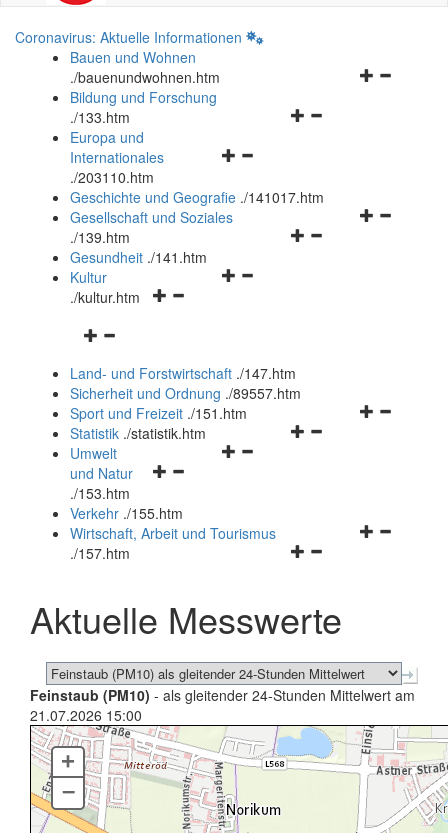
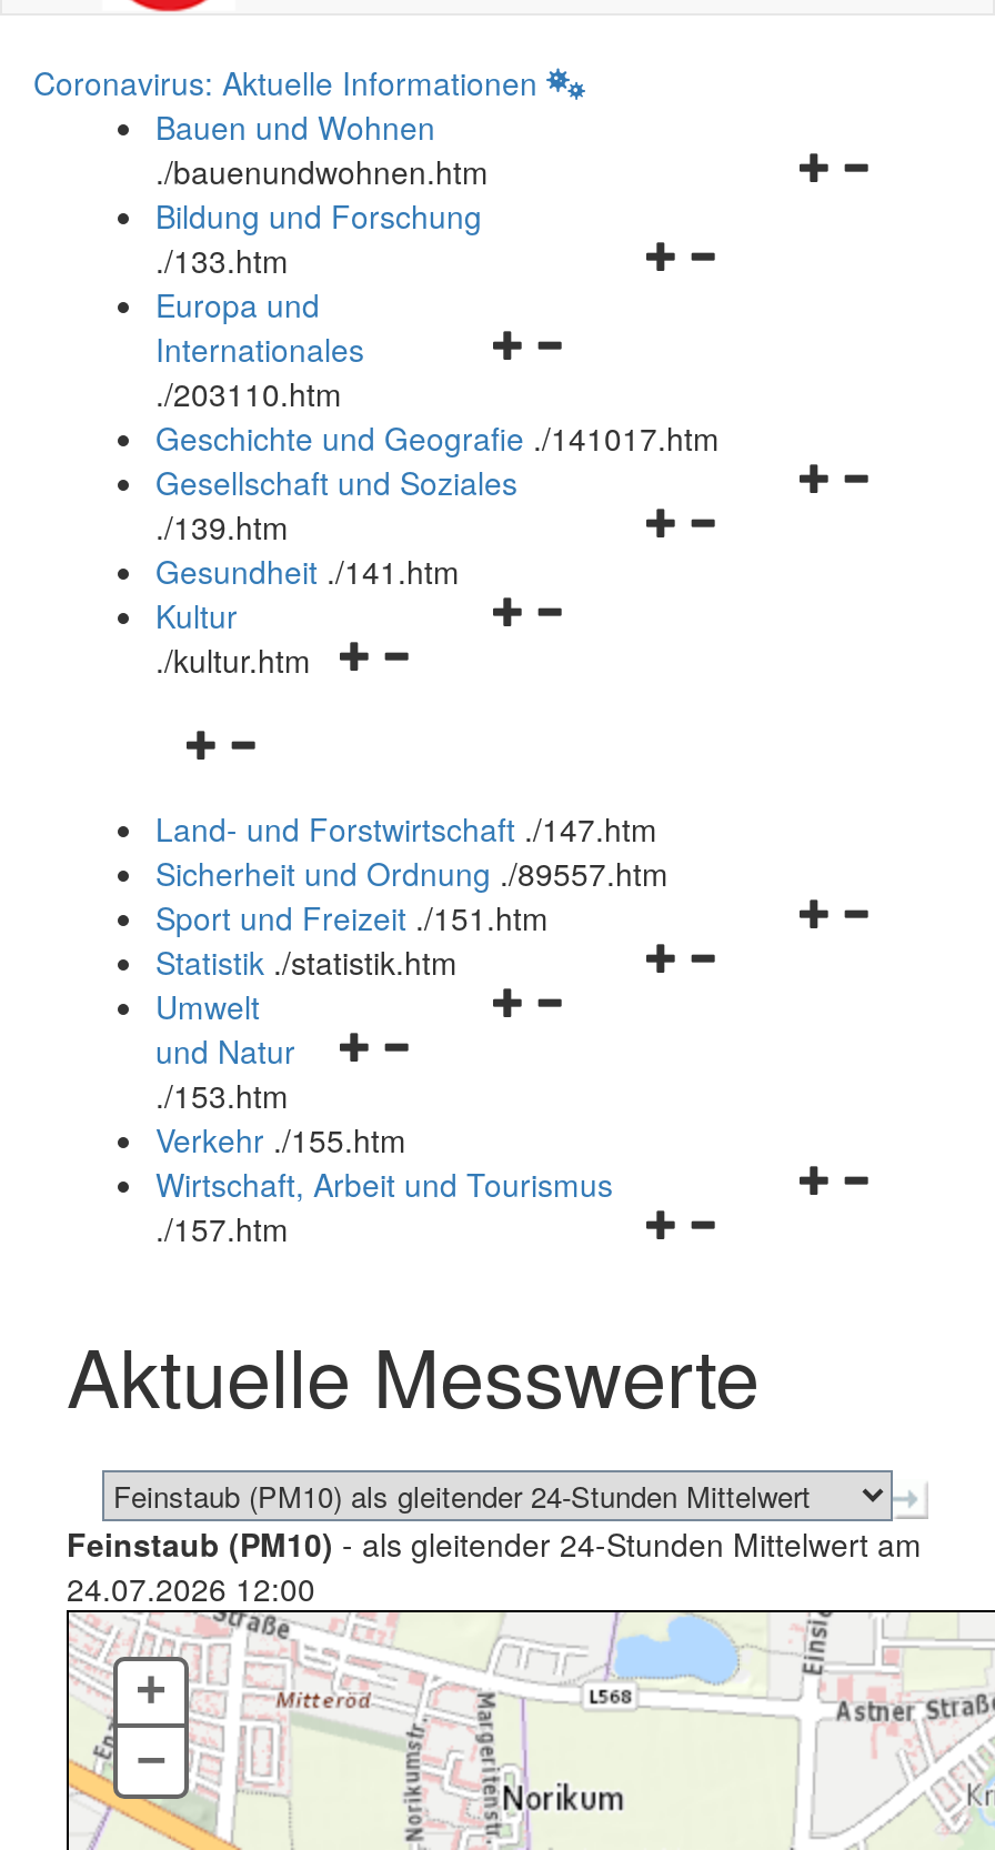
[30,705,142,725] 21.07.2026 15:00 -> [67,1566,315,1610] 24.07.2026 12:00

